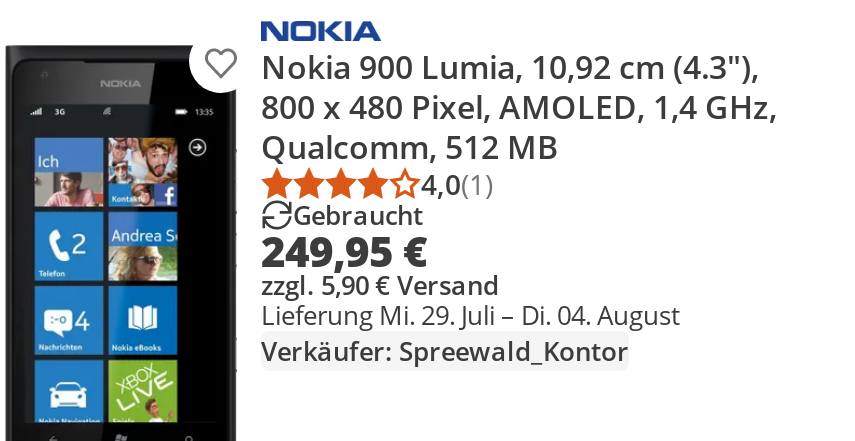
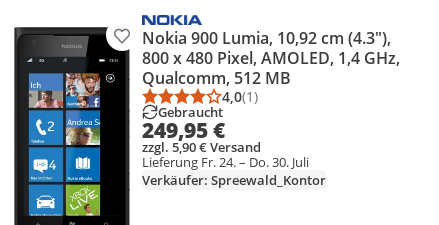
[261,298,681,334] Lieferung Mi. 29. Juli – Di. 04. August -> [142,153,309,171] Lieferung Fr. 24. – Do. 30. Juli

